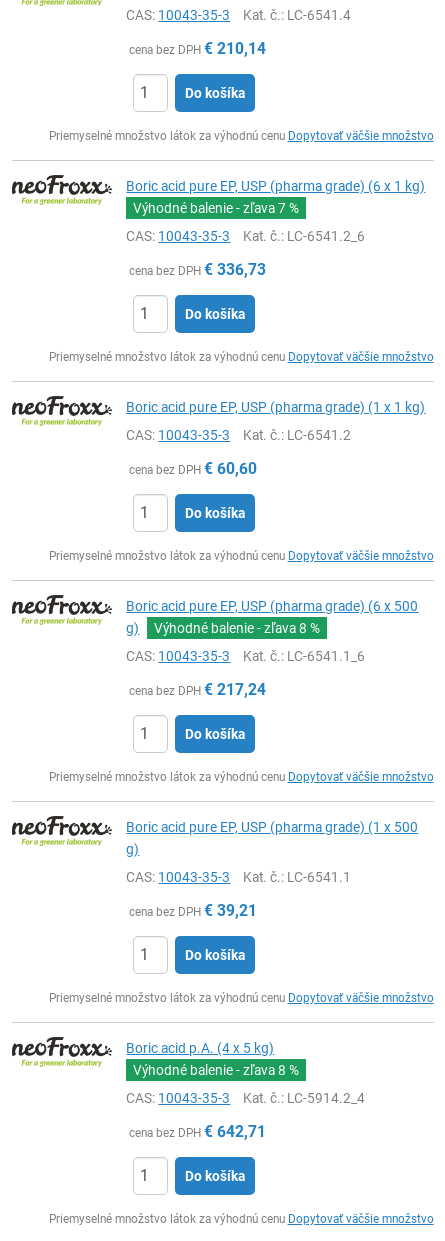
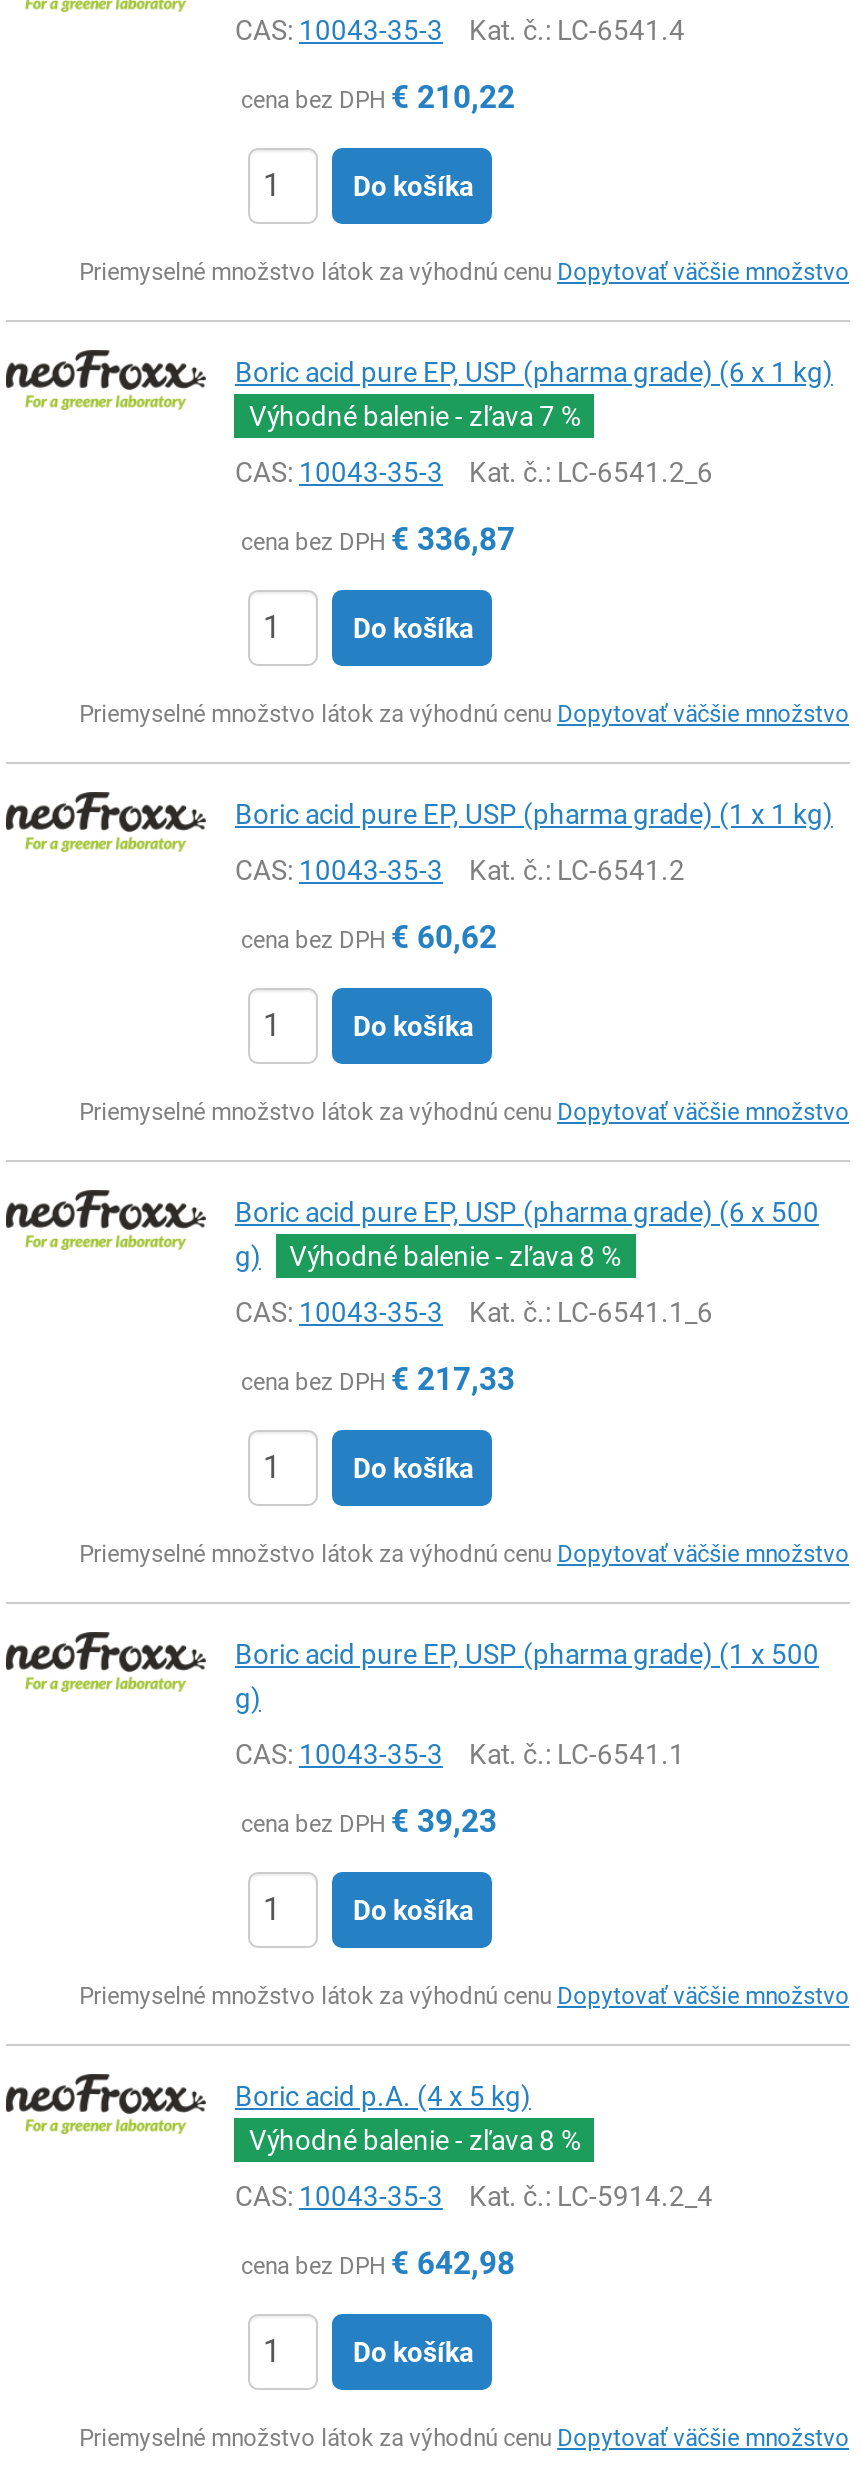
[129,38,266,57] cena bez DPH €210,14 -> [241,77,515,115] cena bez DPH €210,22
[129,259,266,278] cena bez DPH €336,73 -> [241,519,515,557] cena bez DPH €336,87
[129,458,257,477] cena bez DPH €60,60 -> [241,917,497,955] cena bez DPH €60,62
[129,679,266,698] cena bez DPH €217,24 -> [241,1359,515,1397] cena bez DPH €217,33
[129,900,257,919] cena bez DPH €39,21 -> [241,1801,497,1839] cena bez DPH €39,23
[129,1121,266,1140] cena bez DPH €642,71 -> [241,2243,515,2281] cena bez DPH €642,98

